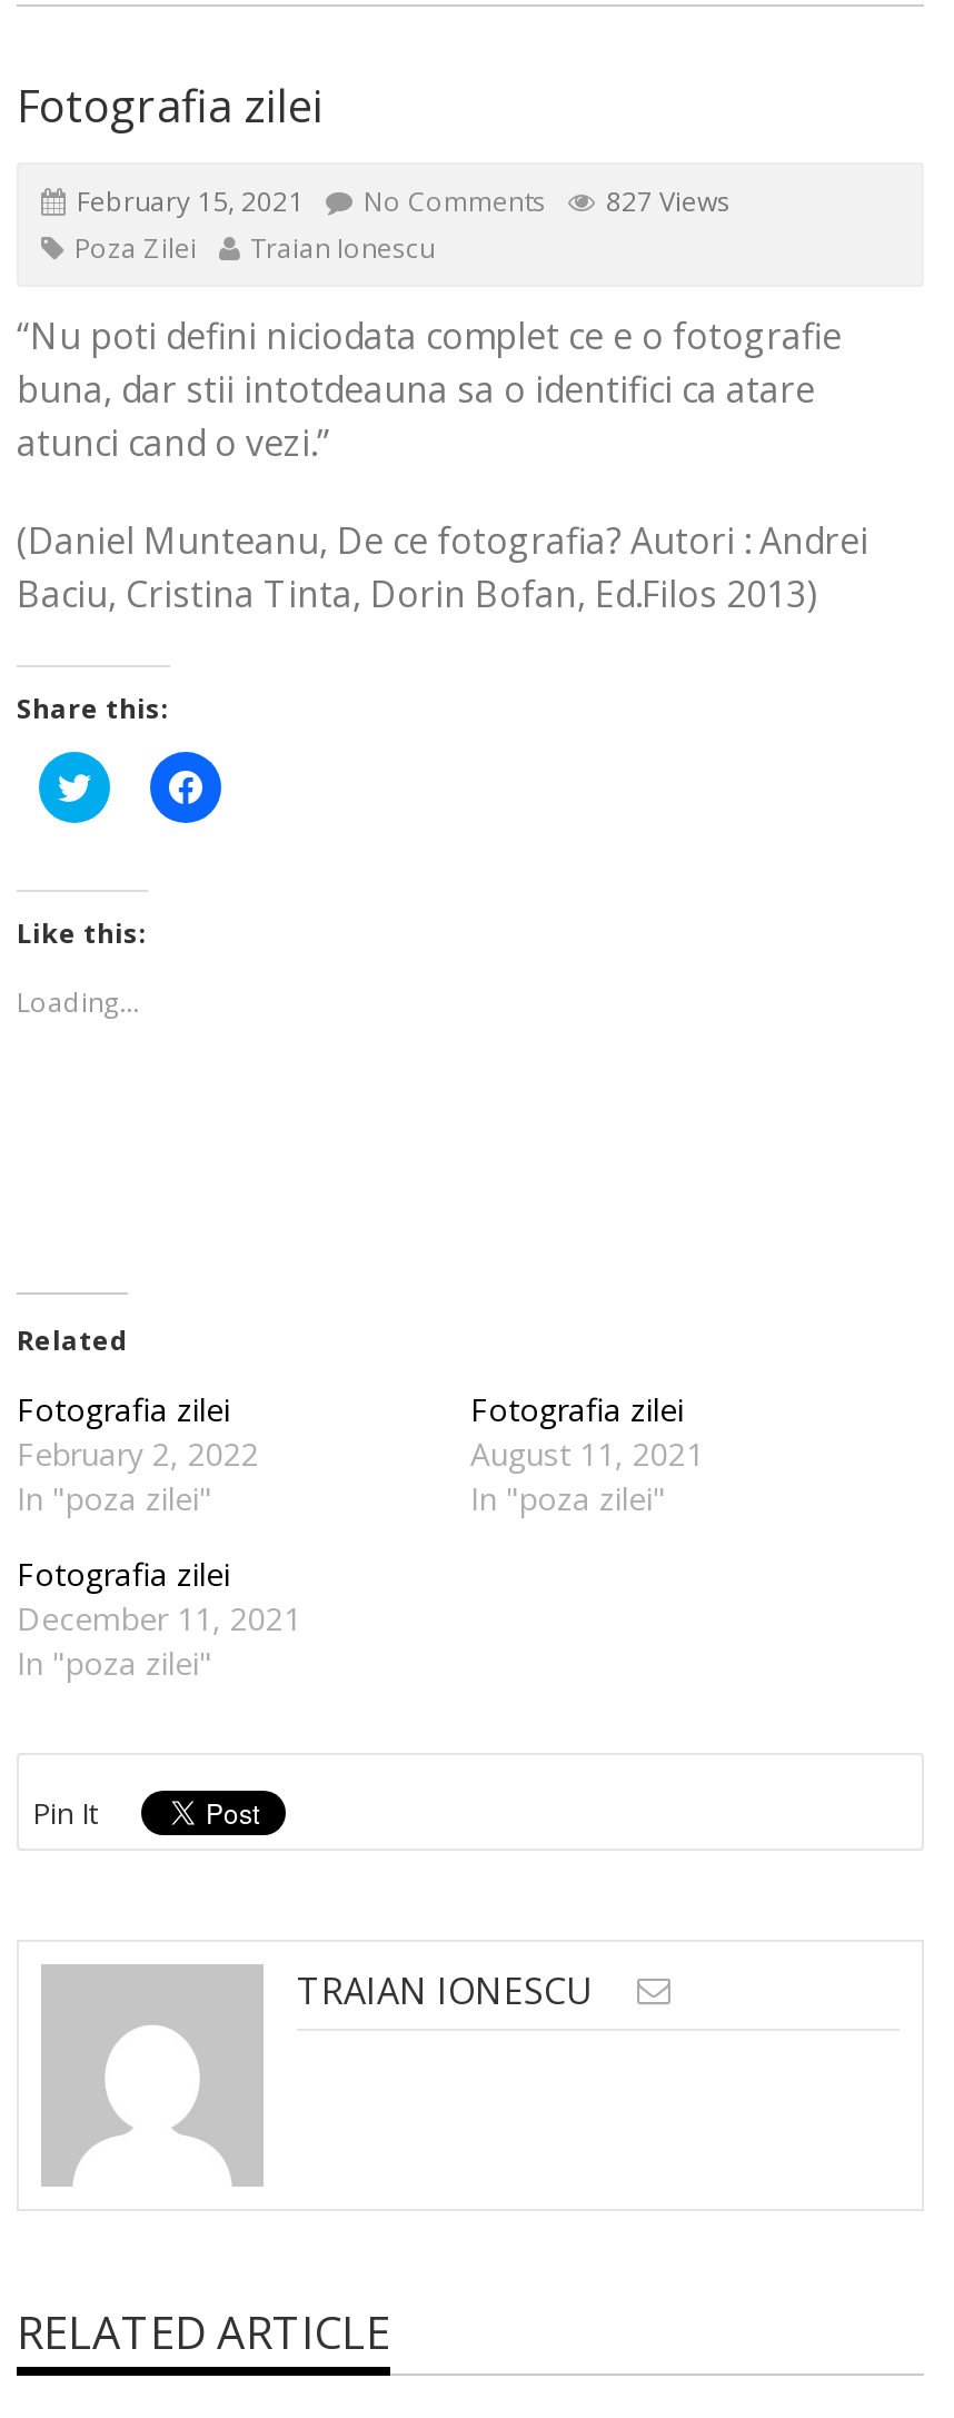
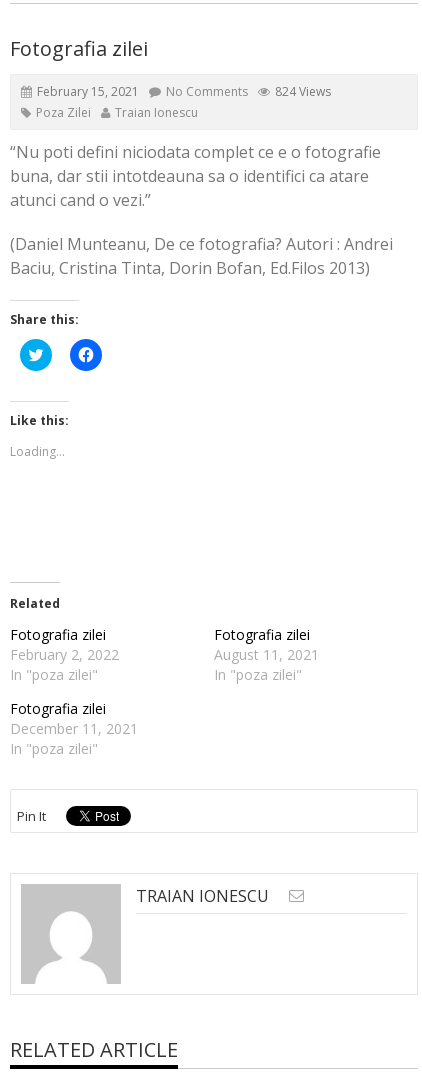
[77,182,731,220] February 15, 2021 No Comments 827 Views -> [37,83,331,100] February 15, 2021 No Comments 824 Views

